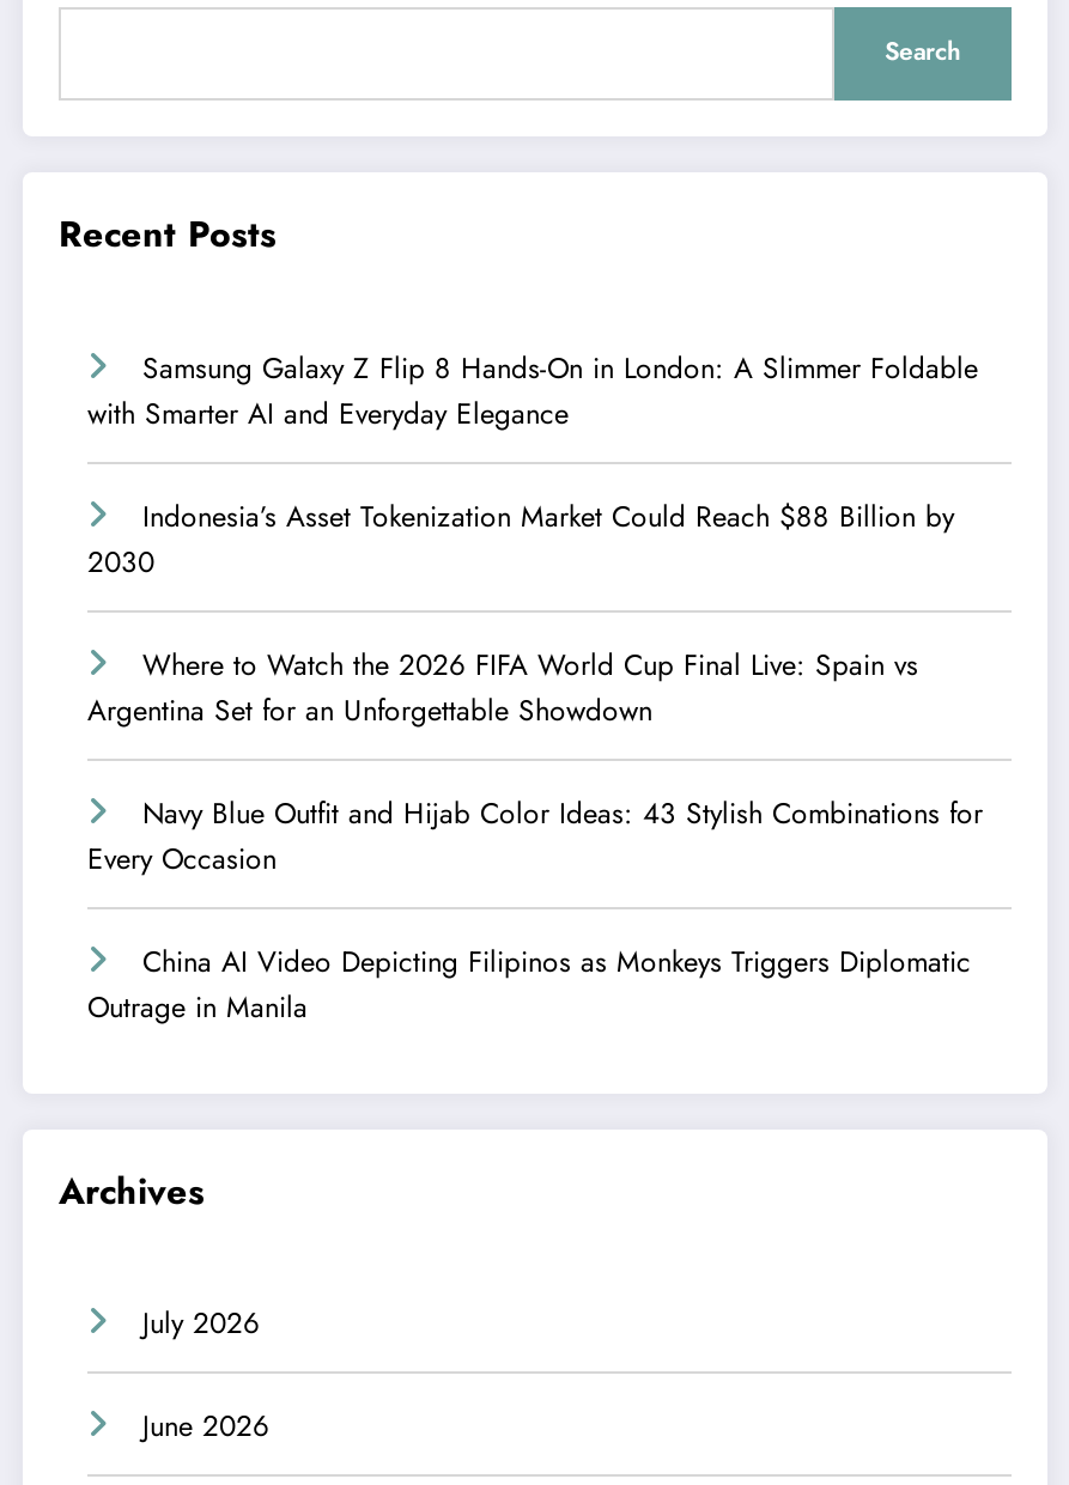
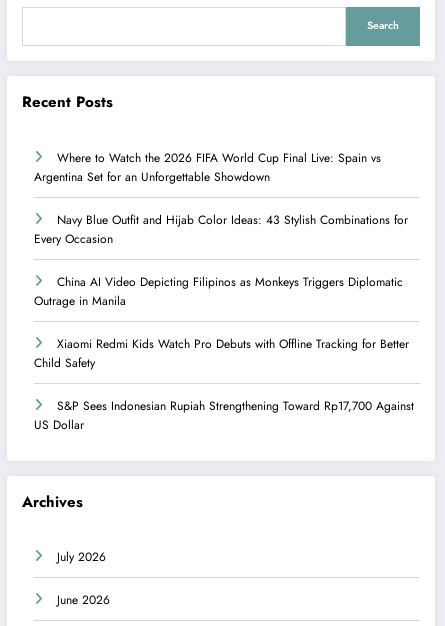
[87,346,978,583] Samsung Galaxy Z Flip 8 Hands-On in London: A Slimmer Foldable | with Smarter AI and Everyday Elegance | Indonesia’s Asset Tokenization Market Could Reach $88 Billion by | 2030 -> none
moved [87,643,983,1028] -> [34,149,408,310]: Where to Watch the 2026 FIFA World Cup Final Live: Spain vs | Argentina Set for an Unforgettable Showdown | Navy Blue Outfit and Hijab Color Ideas: 43 Stylish Combinations for | Every Occasion | China AI Video Depicting Filipinos as Monkeys Triggers Diplomatic | Outrage in Manila
none -> [34,335,414,434] Xiaomi Redmi Kids Watch Pro Debuts with Offline Tracking for Better | Child Safety | S&P Sees Indonesian Rupiah Strengthening Toward Rp17,700 Against | US Dollar

